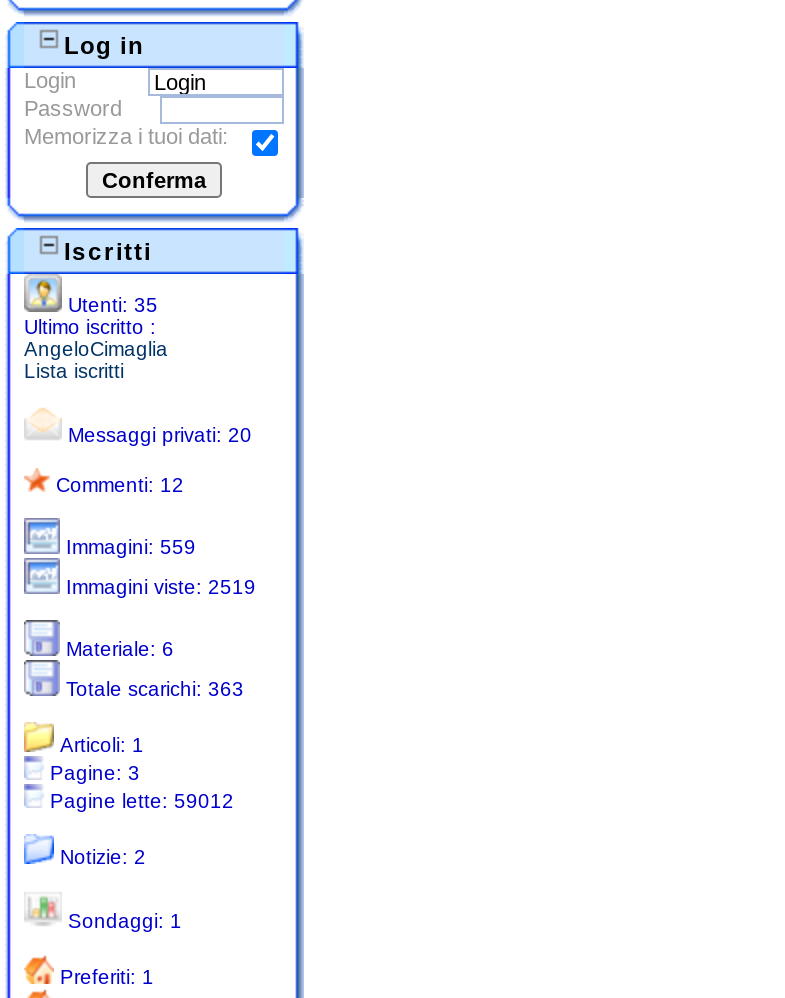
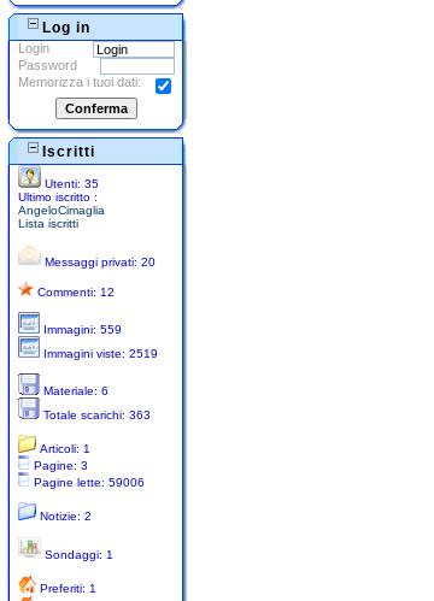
[44,790,234,812] Pagine lette: 59012 -> [30,476,145,489] Pagine lette: 59006

